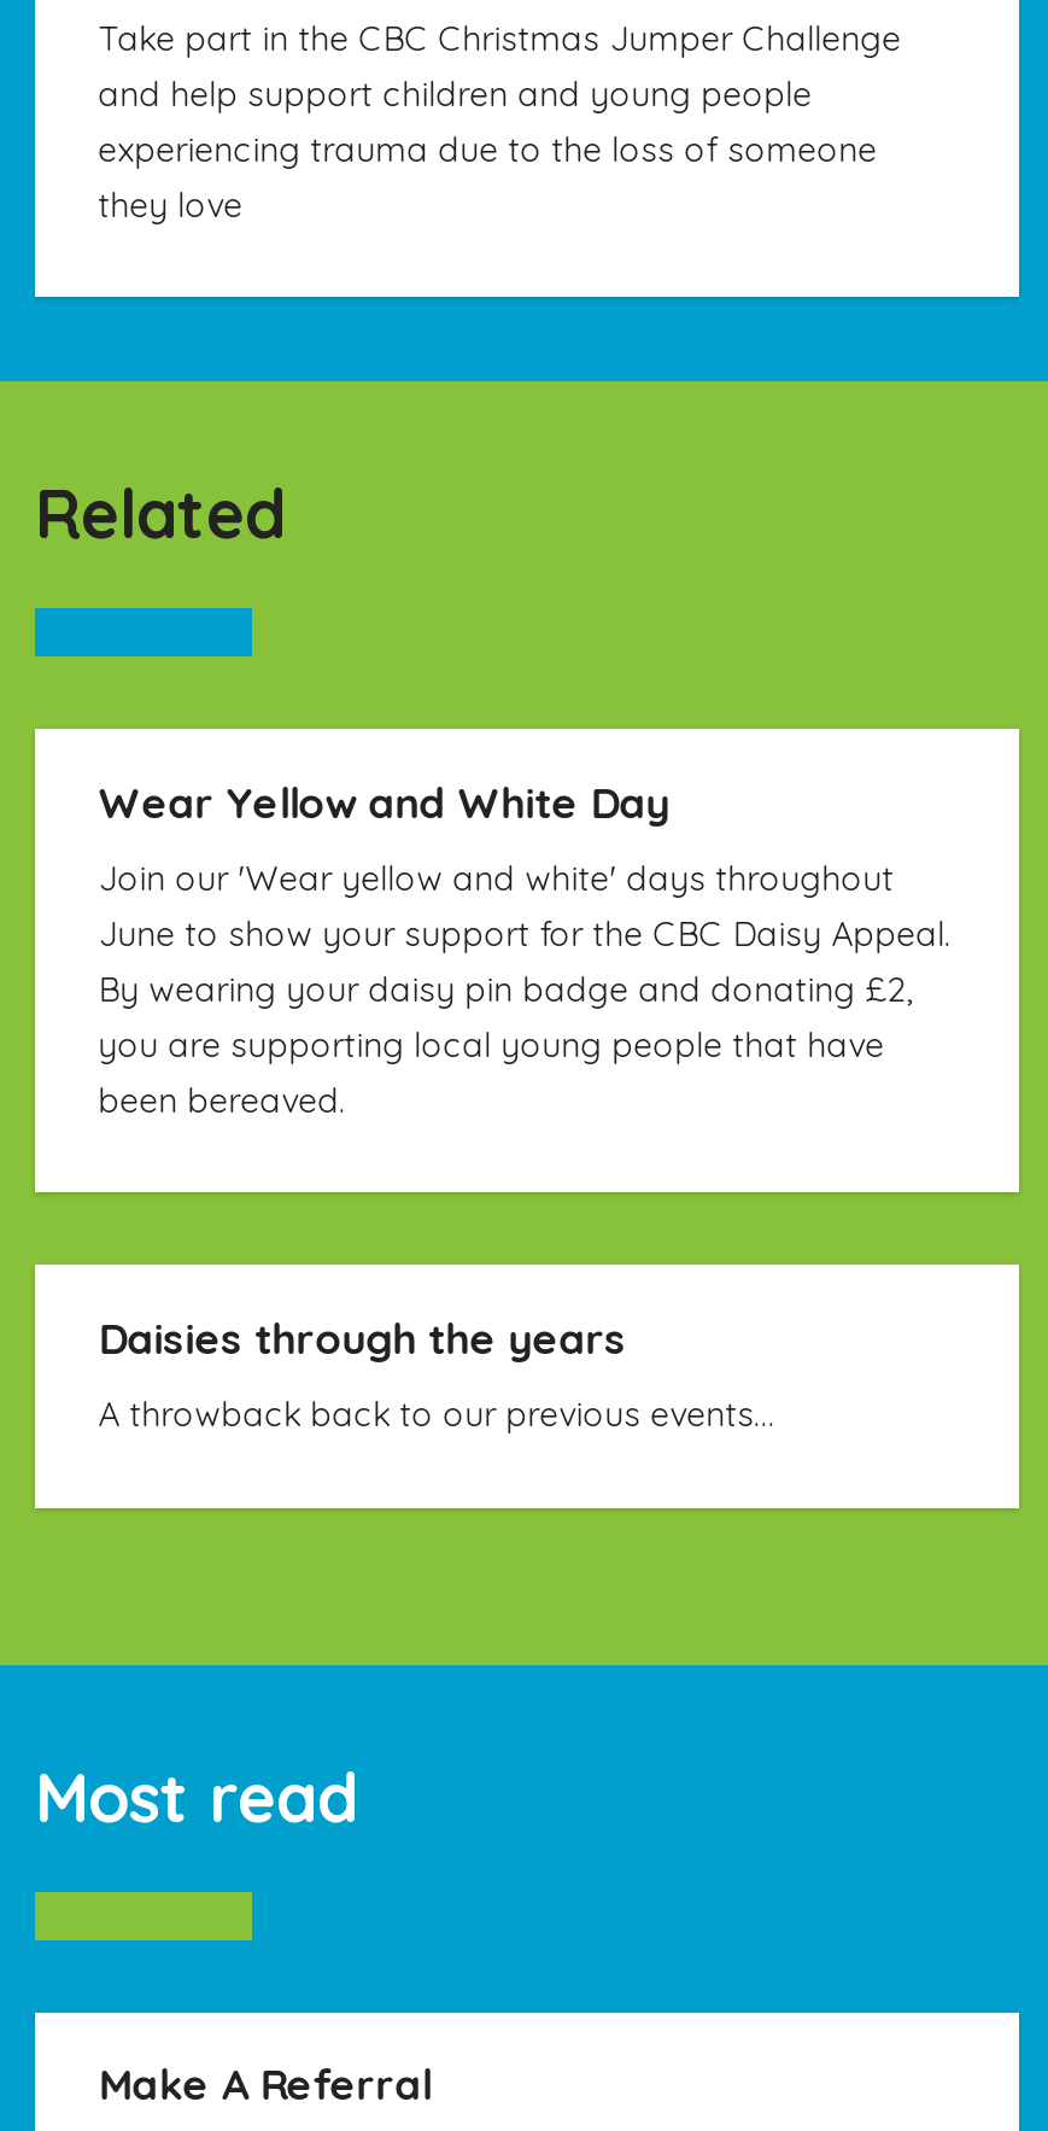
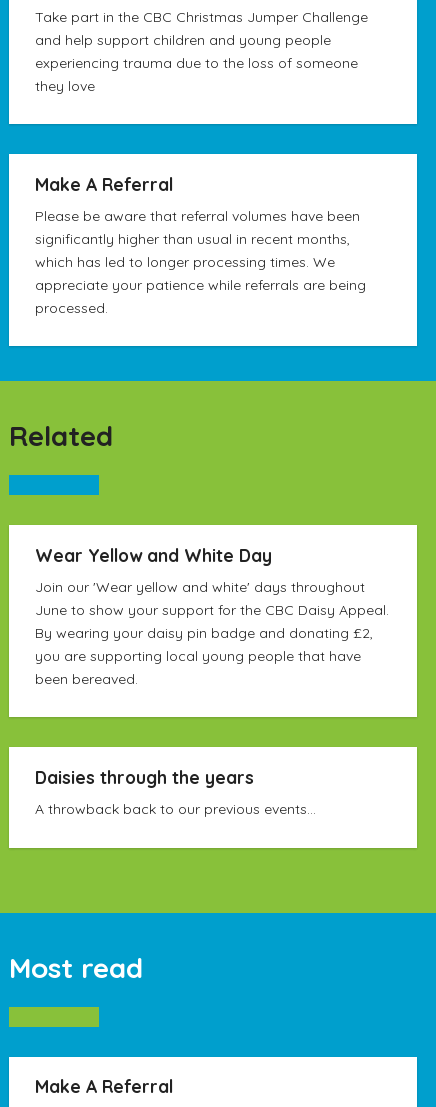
none -> [35,173,366,317] Make A Referral | Please be aware that referral volumes have been | significantly higher than usual in recent months, | which has led to longer processing times. We | appreciate your patience while referrals are being | processed.

